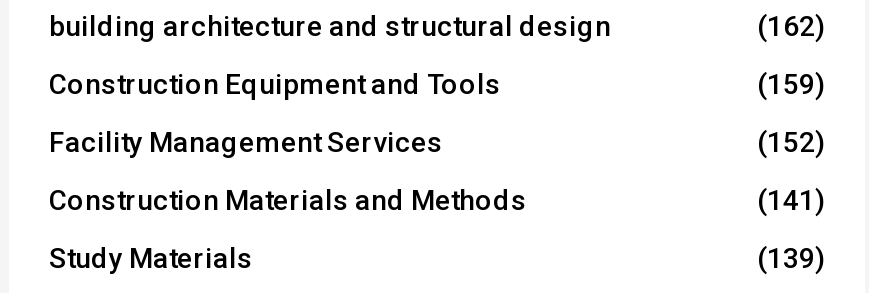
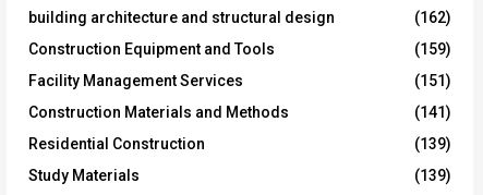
[757,127,825,159] (152) -> [414,72,451,90] (151)
none -> [28,135,451,153] Residential Construction | (139)

